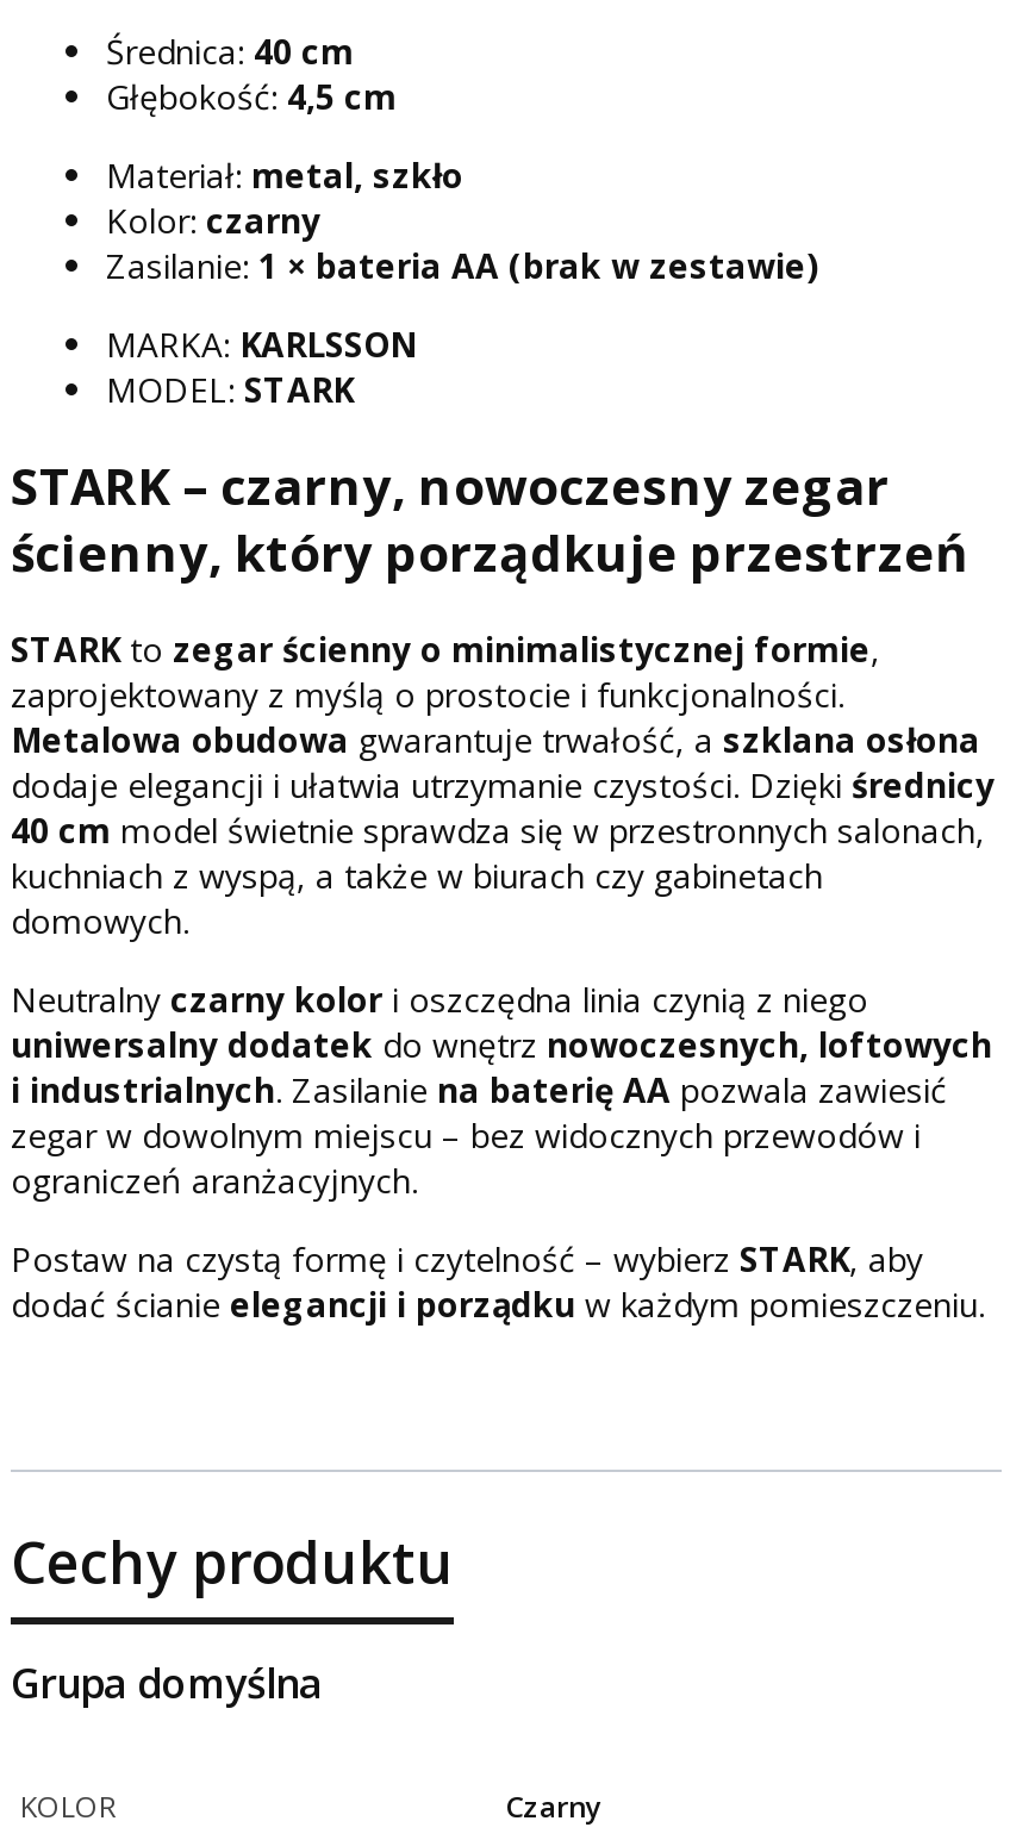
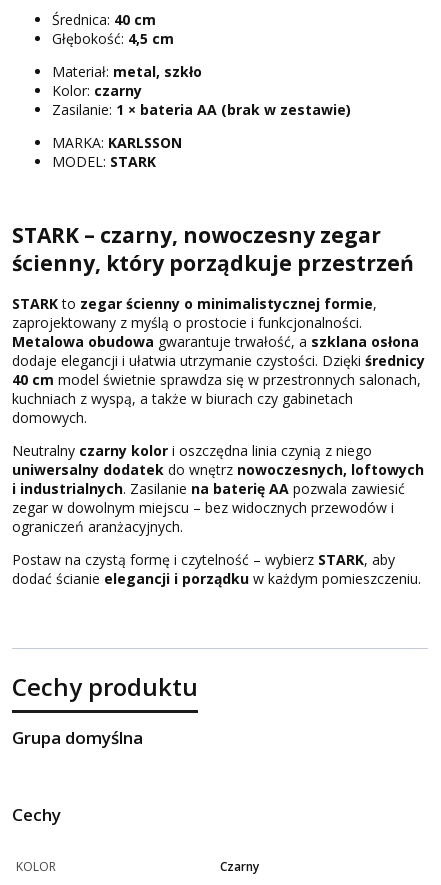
none -> [12,803,61,826] Cechy

